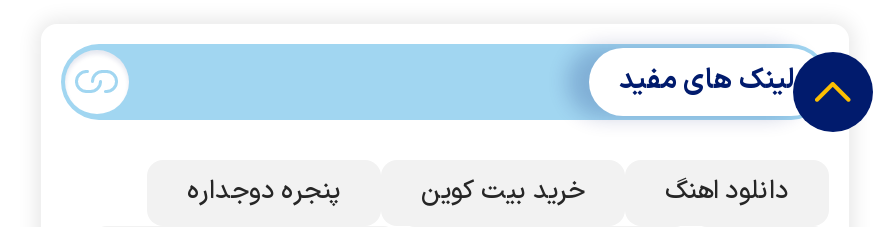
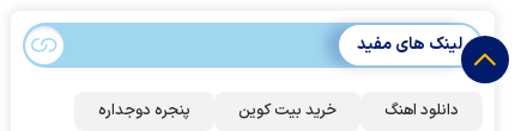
[793,49,875,147] [image] -> [460,26,510,85] [image]

